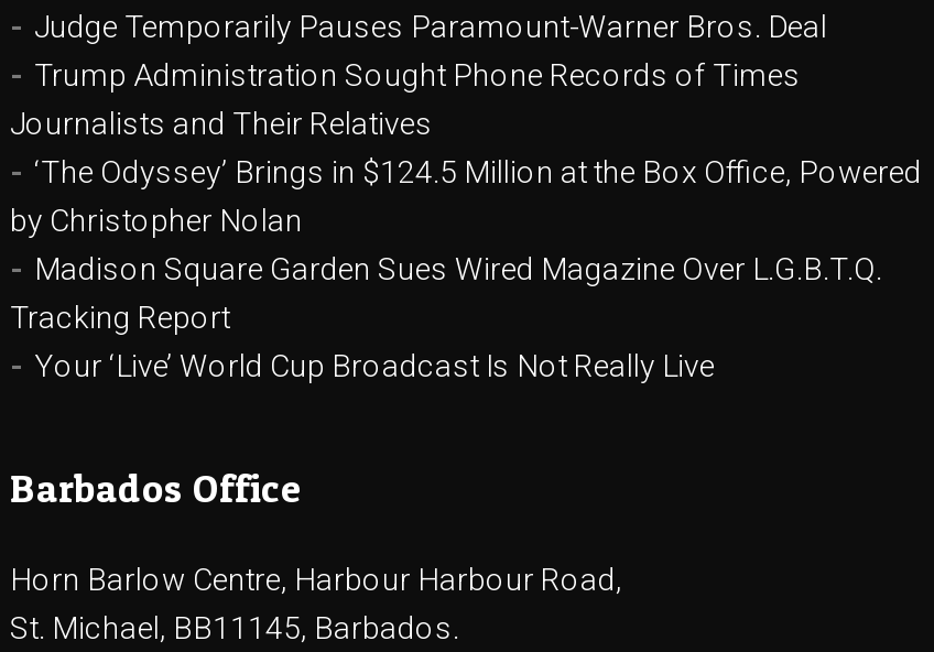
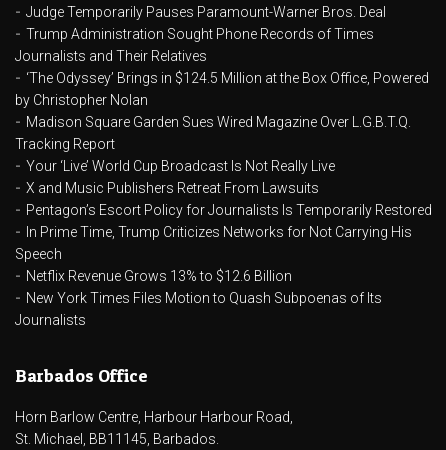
none -> [15,180,432,328] X and Music Publishers Retreat From Lawsuits | Pentagon’s Escort Policy for Journalists Is Temporarily Restored | In Prime Time, Trump Criticizes Networks for Not Carrying His | Speech | Netflix Revenue Grows 13% to $12.6 Billion | New York Times Files Motion to Quash Subpoenas of Its | Journalists

